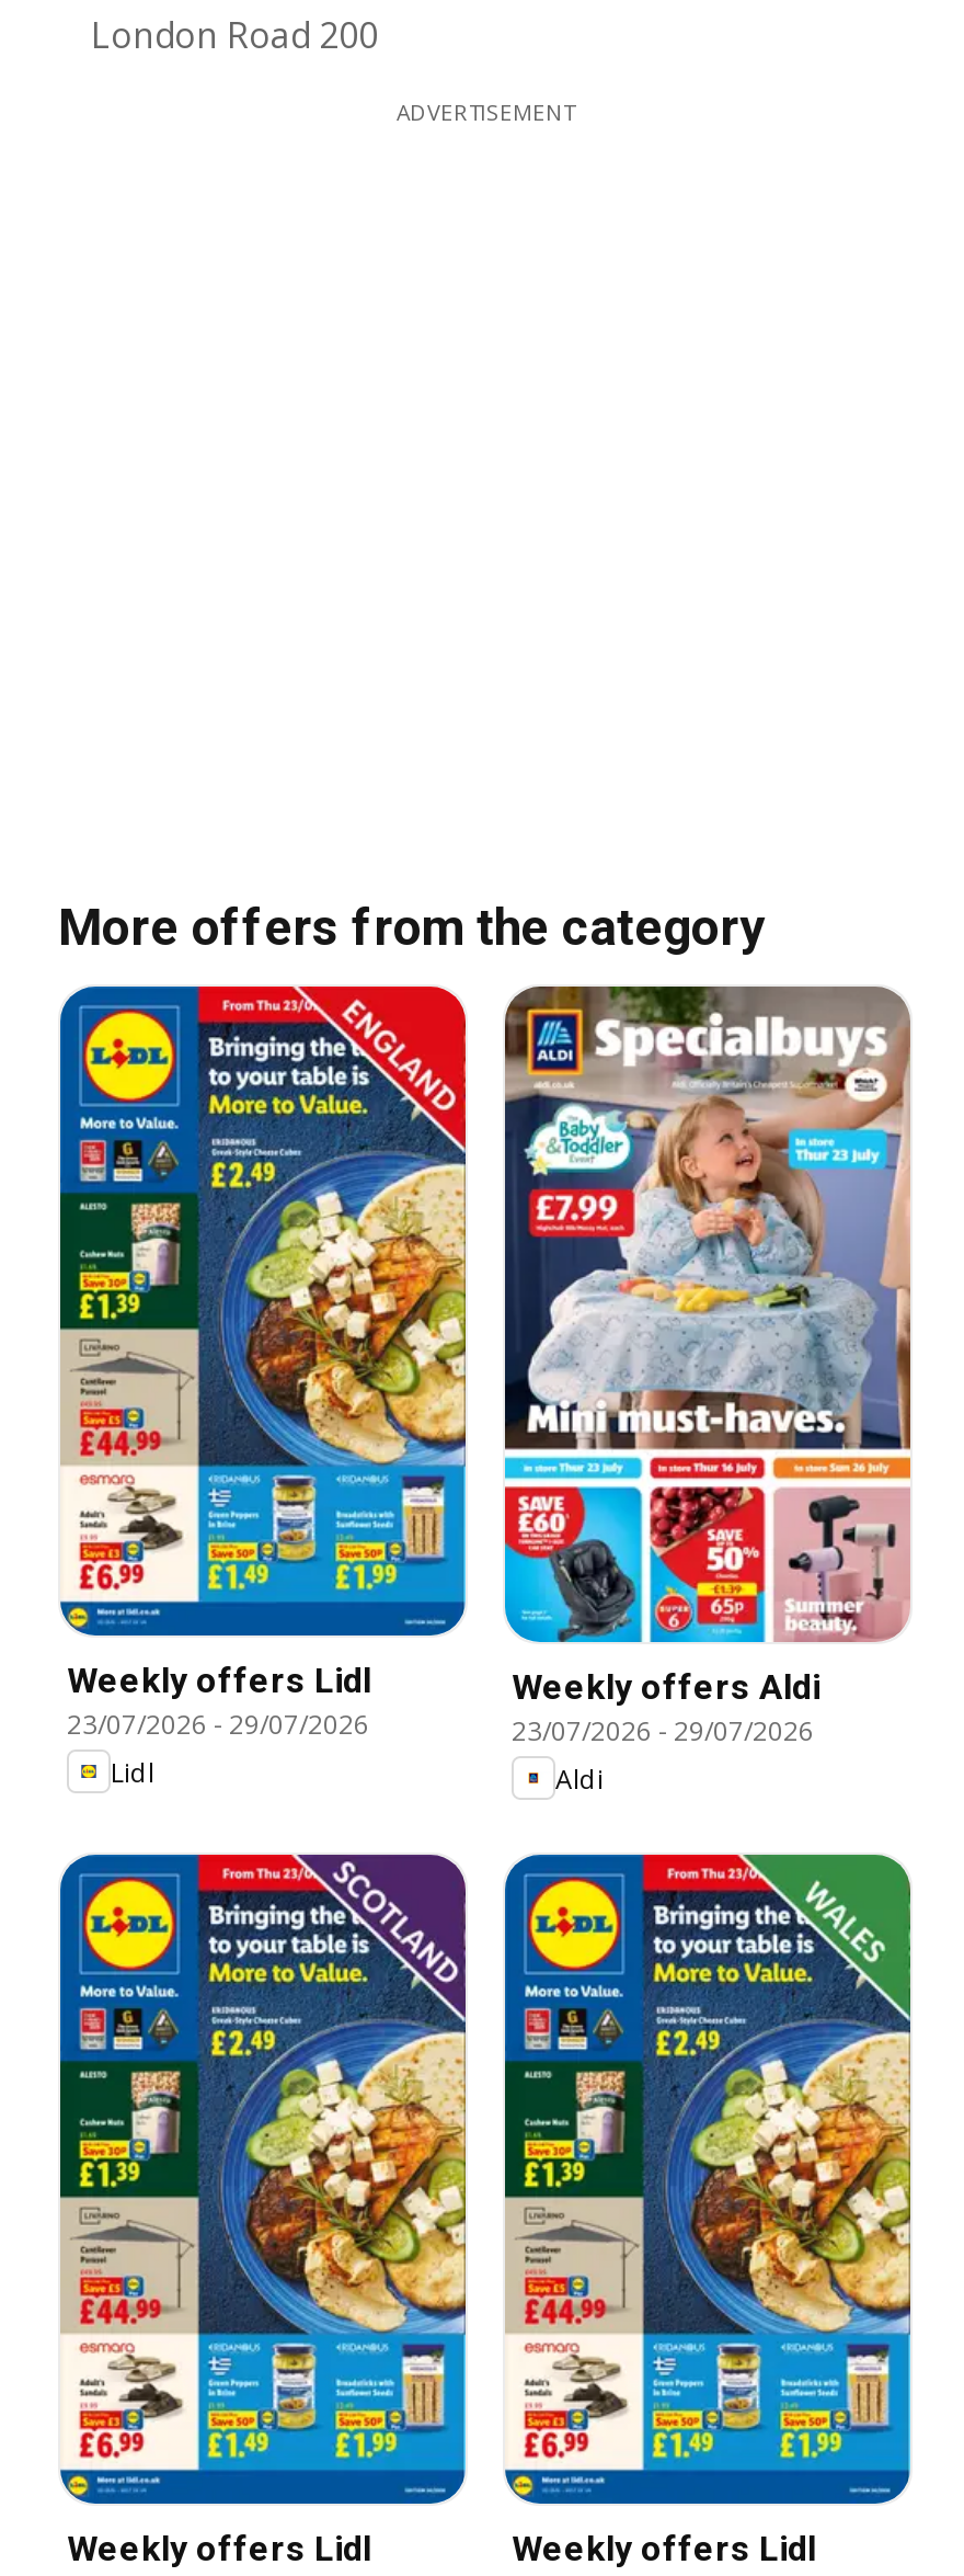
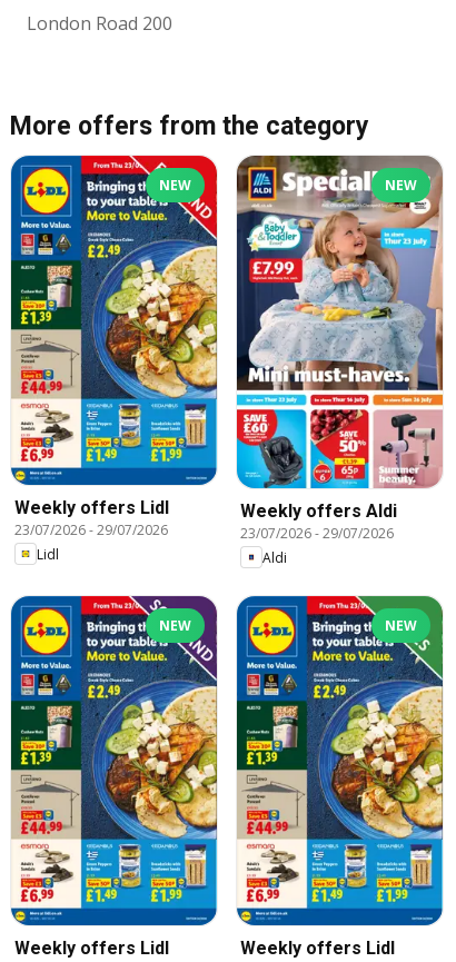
[397,96,574,127] ADVERTISEMENT -> none
none -> [159,176,191,195] NEW
none -> [385,176,417,195] NEW
none -> [159,616,191,635] NEW
none -> [385,616,417,635] NEW

